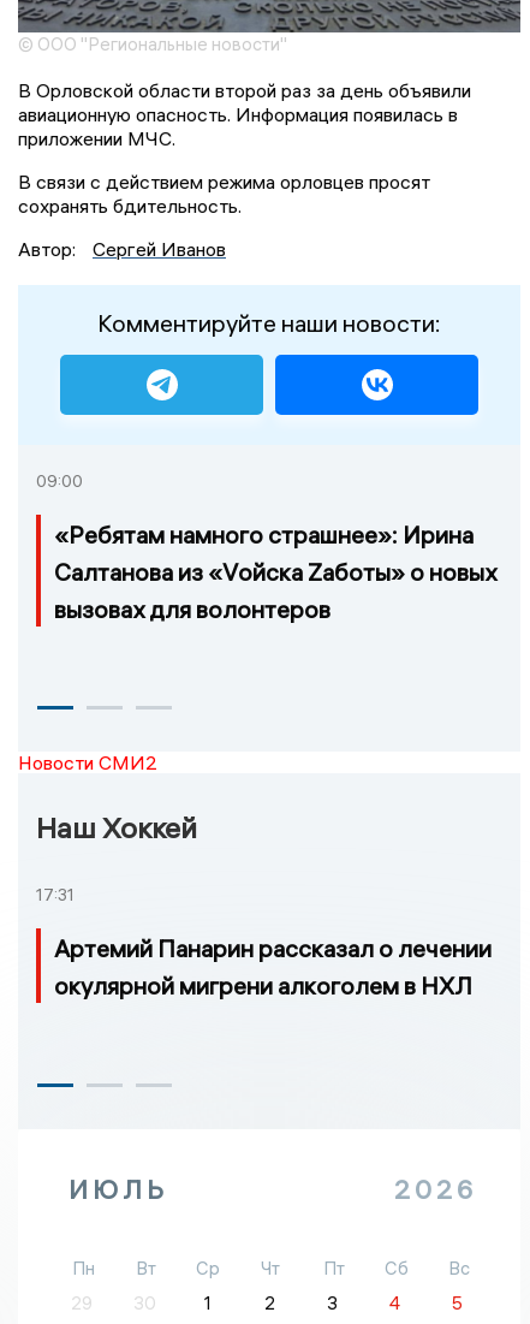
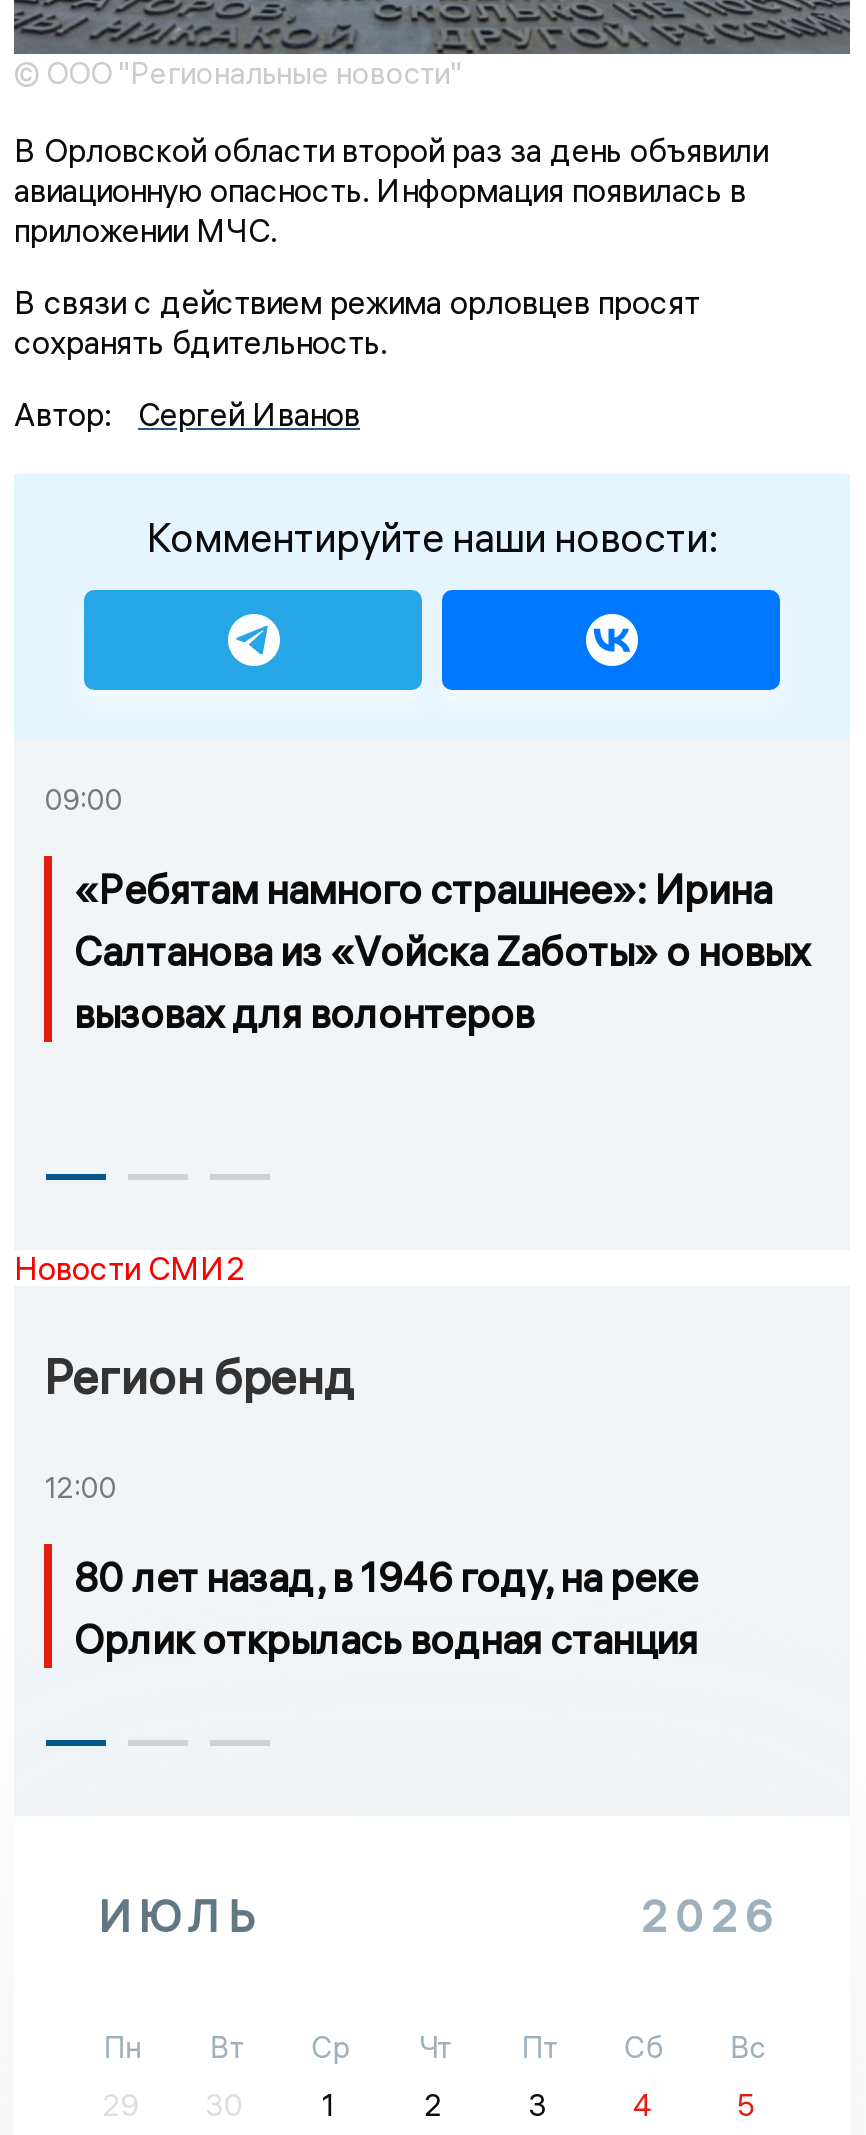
[36,810,197,846] Наш Хоккей -> [44,1347,354,1407] Регион бренд
[36,884,75,906] 17:31 -> [44,1471,116,1507] 12:00
[54,934,492,1001] Артемий Панарин рассказал о лечении | окулярной мигрени алкоголем в НХЛ -> [74,1553,698,1665] 80 лет назад, в 1946 году, на реке | Орлик открылась водная станция

